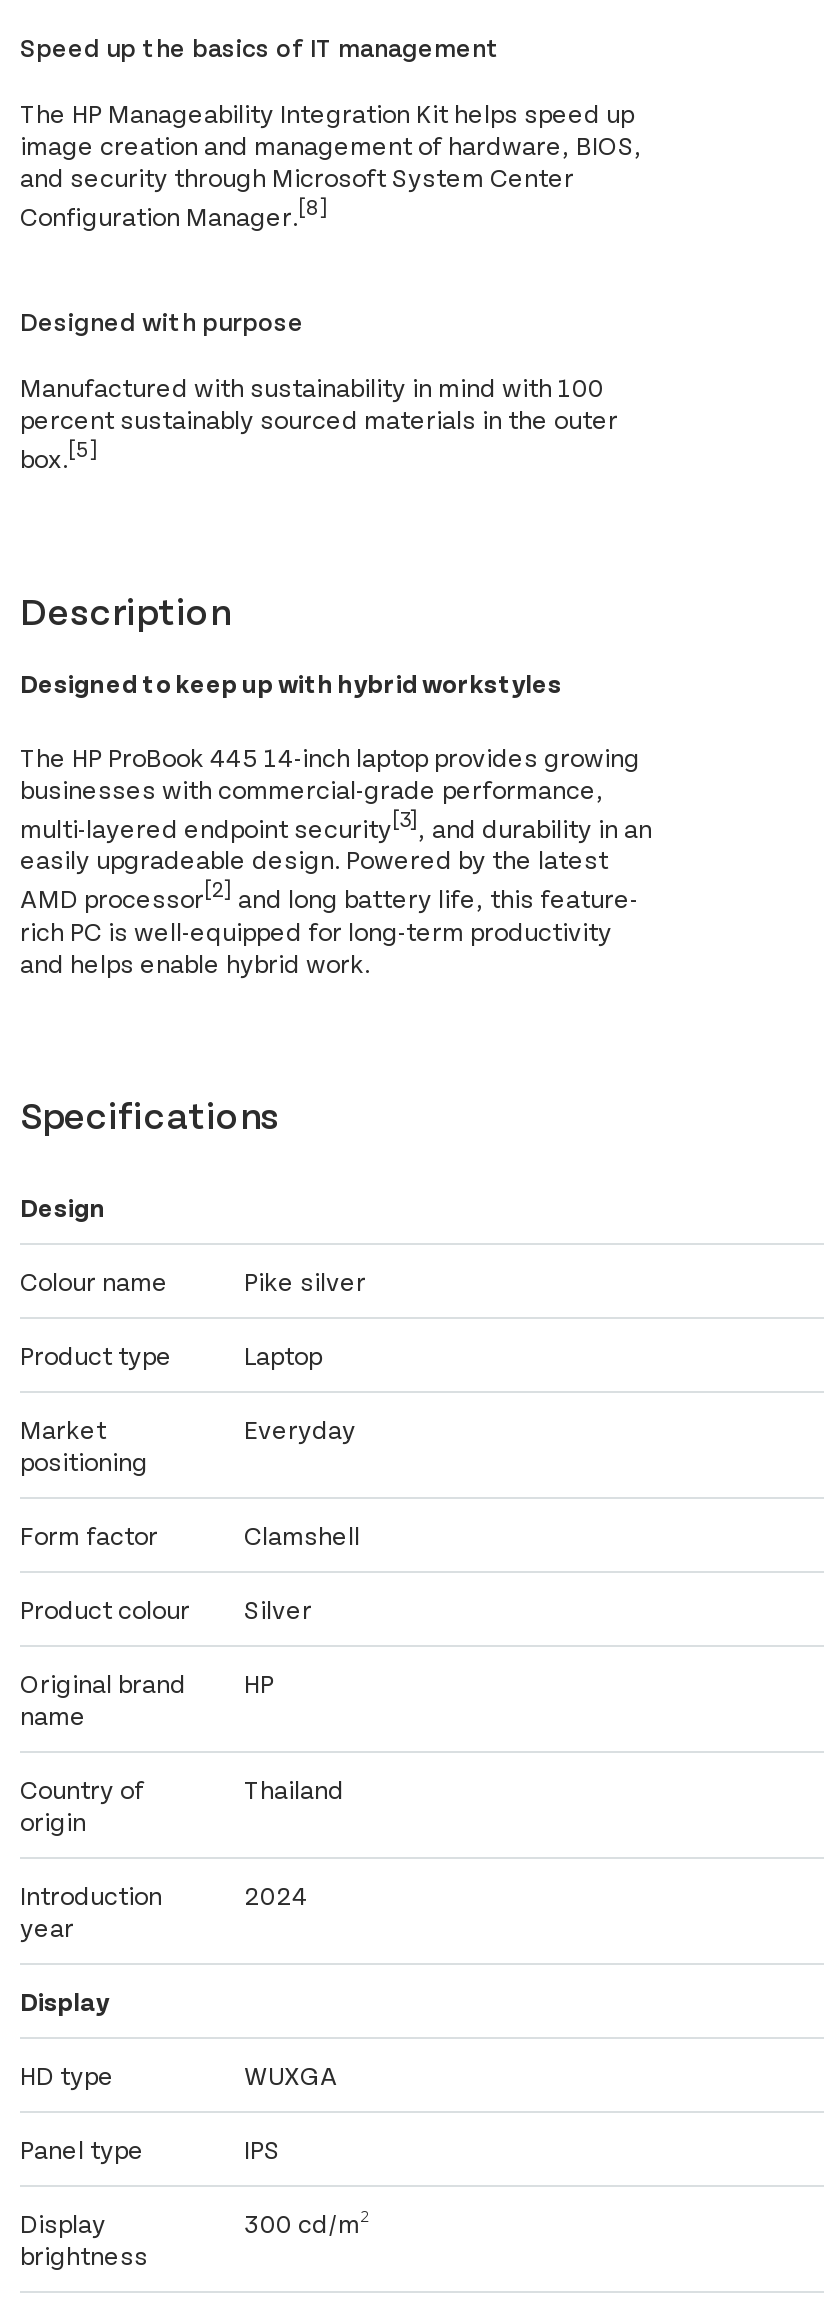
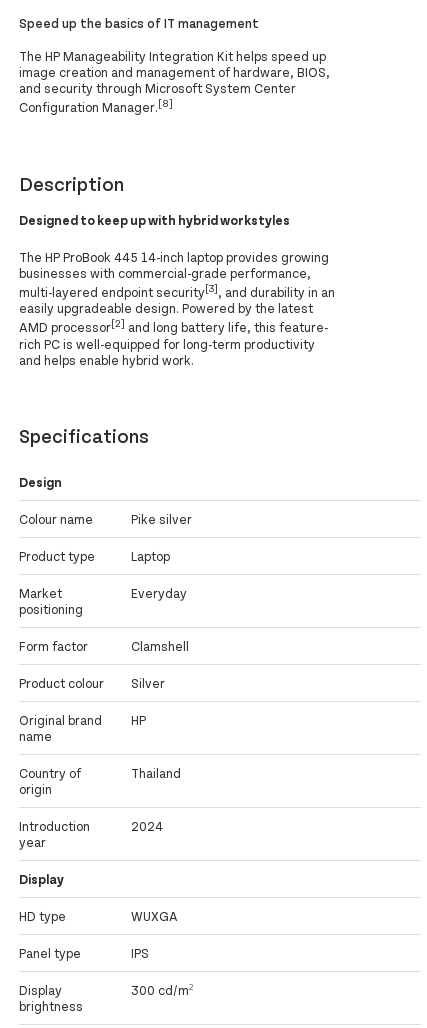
[20,305,618,474] Designed with purpose | Manufactured with sustainability in mind with 100 | percent sustainably sourced materials in the outer | box. [5] -> none

